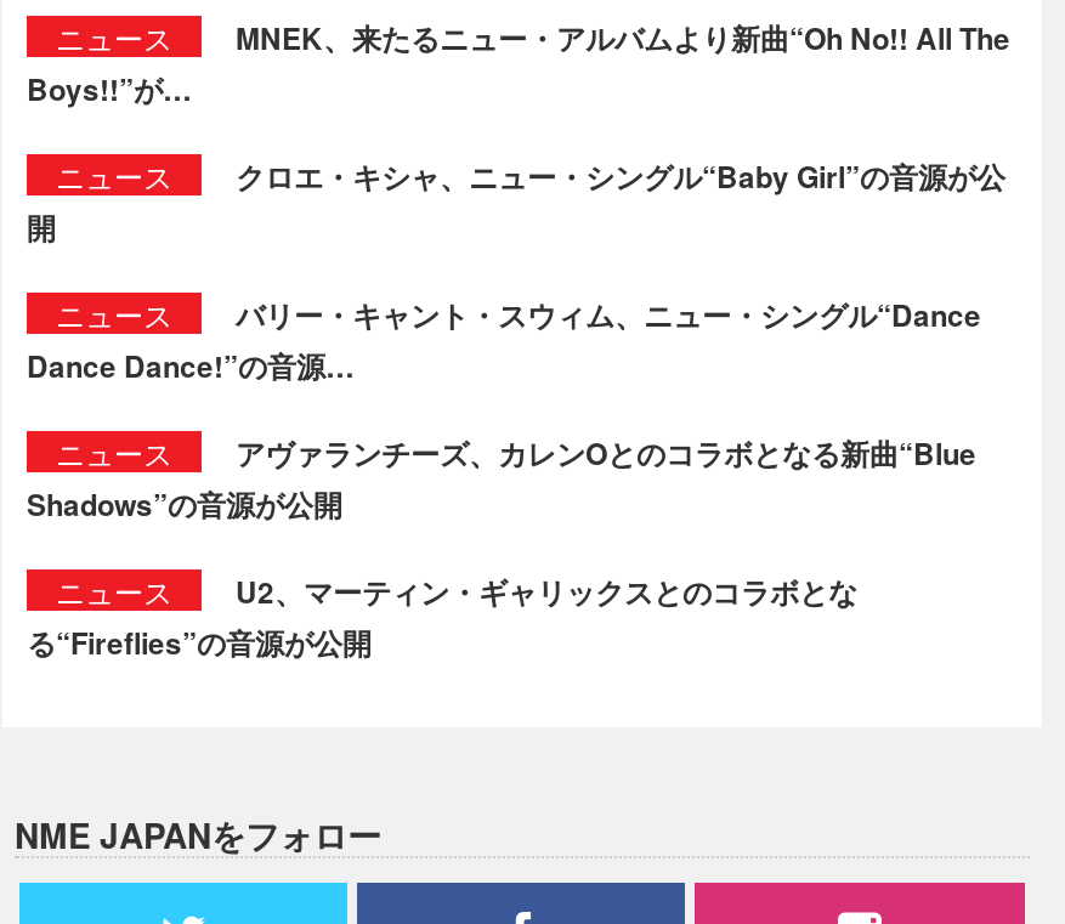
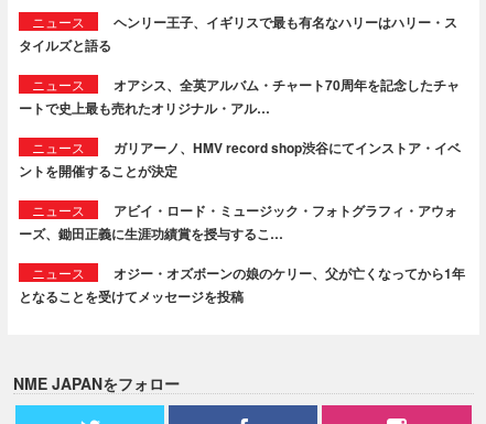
[27,16,1010,111] MNEK、来たるニュー・アルバムより新曲“Oh No!! All The | Boys!!”が… -> [19,12,457,55] ヘンリー王子、イギリスで最も有名なハリーはハリー・ス | タイルズと語る
[27,155,1005,249] クロエ・キシャ、ニュー・シングル“Baby Girl”の音源が公 | 開 -> [19,75,460,118] オアシス、全英アルバム・チャート70周年を記念したチャ | ートで史上最も売れたオリジナル・アル…
[27,293,981,388] バリー・キャント・スウィム、ニュー・シングル“Dance | Dance Dance!”の音源… -> [19,138,461,181] ガリアーノ、HMV record shop渋谷にてインストア・イベ | ントを開催することが決定
[27,432,976,526] アヴァランチーズ、カレンOとのコラボとなる新曲“Blue | Shadows”の音源が公開 -> [19,201,457,244] アビイ・ロード・ミュージック・フォトグラフィ・アウォ | ーズ、鋤田正義に生涯功績賞を授与するこ…
[27,570,857,665] U2、マーティン・ギャリックスとのコラボとな | る“Fireflies”の音源が公開 -> [19,263,465,306] オジー・オズボーンの娘のケリー、父が亡くなってから1年 | となることを受けてメッセージを投稿

